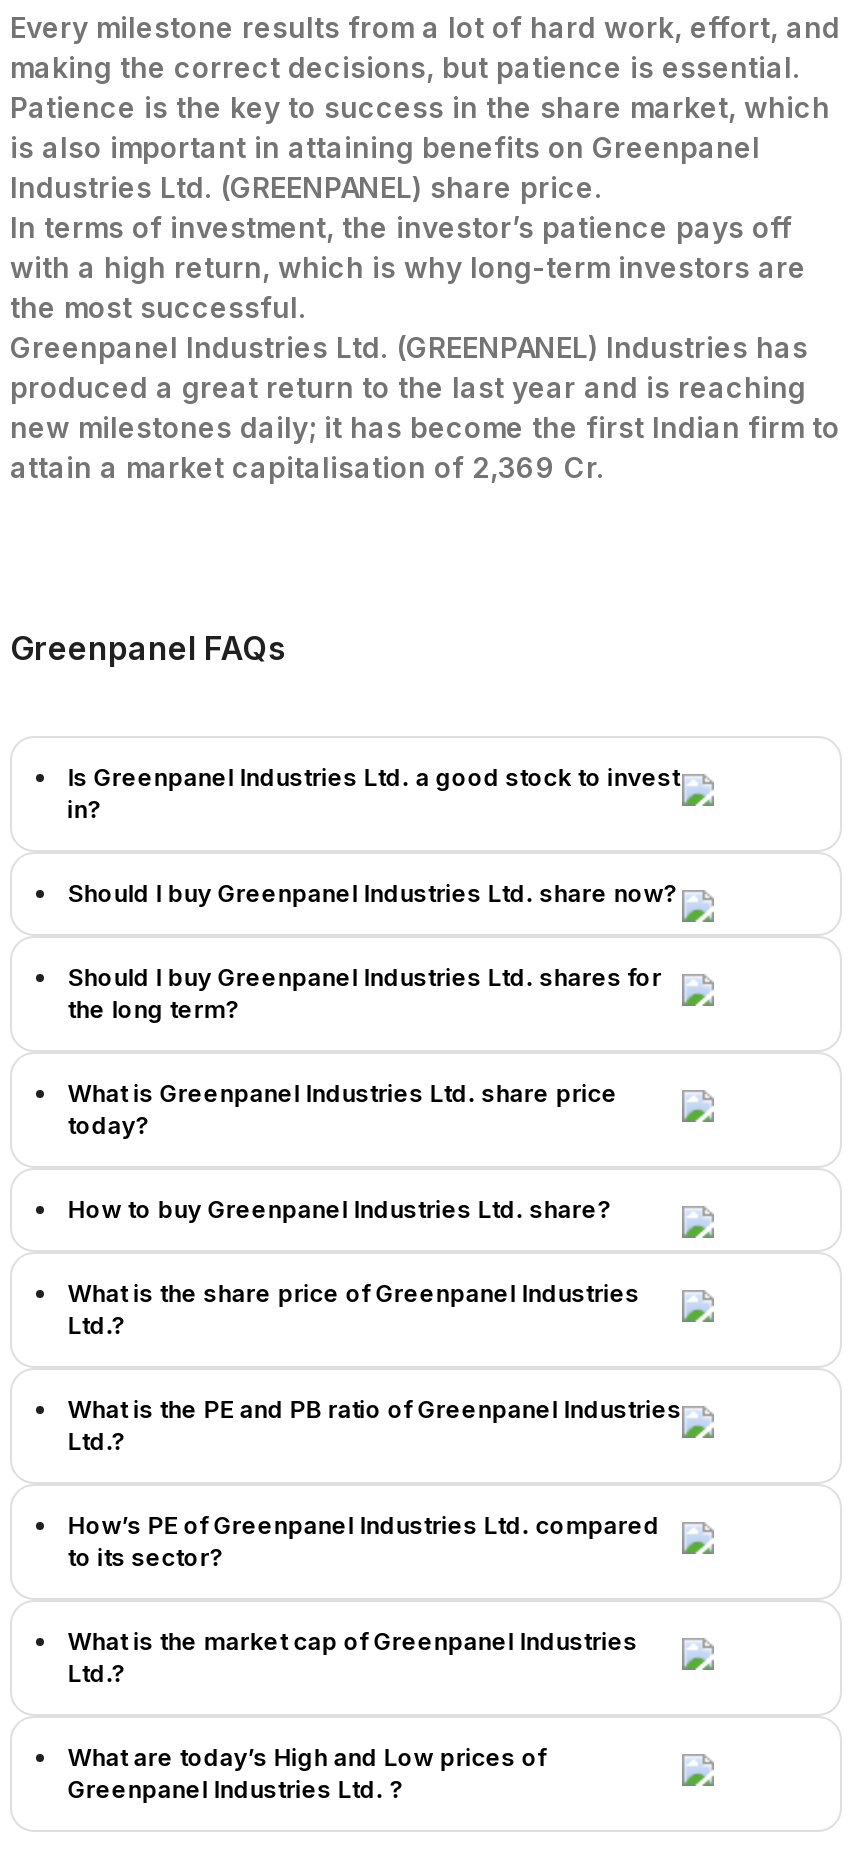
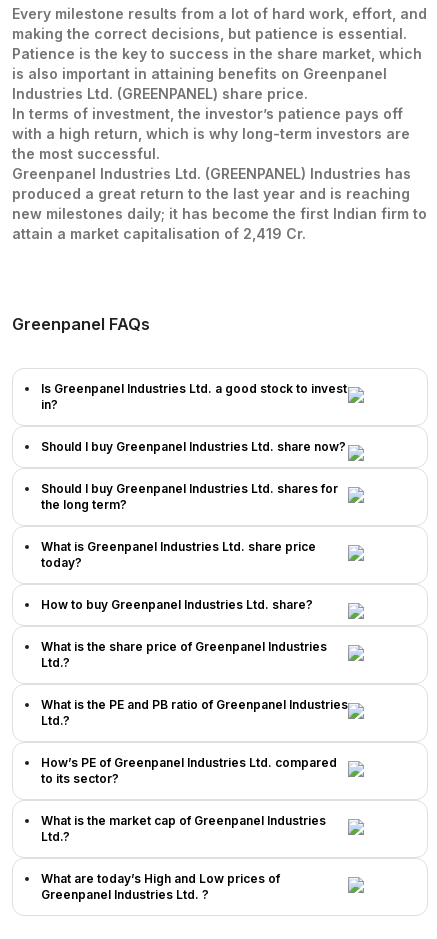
[10,450,604,484] attain a market capitalisation of 2,369 Cr. -> [12,225,306,242] attain a market capitalisation of 2,419 Cr.

